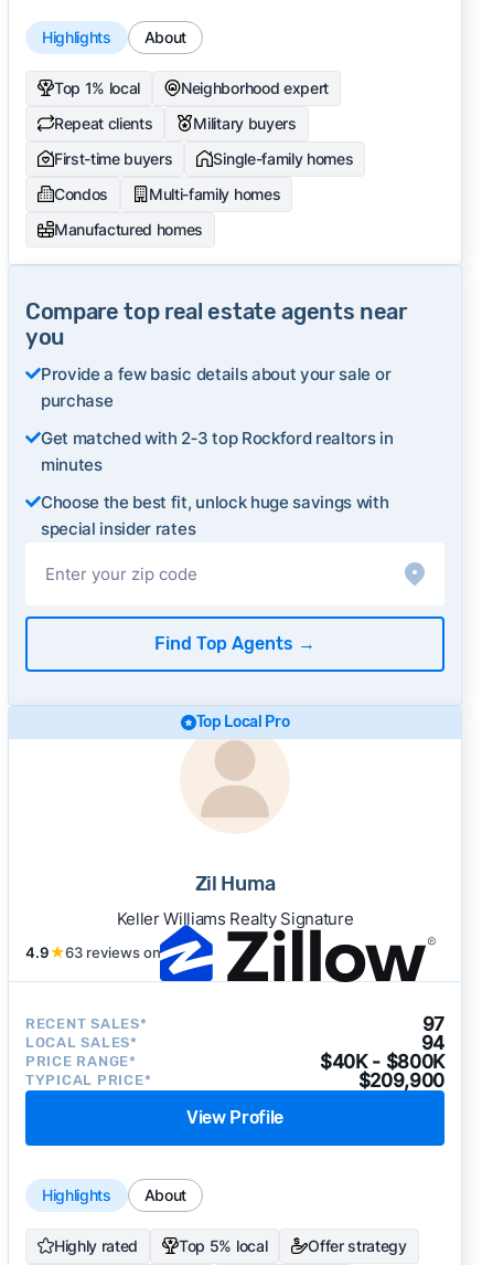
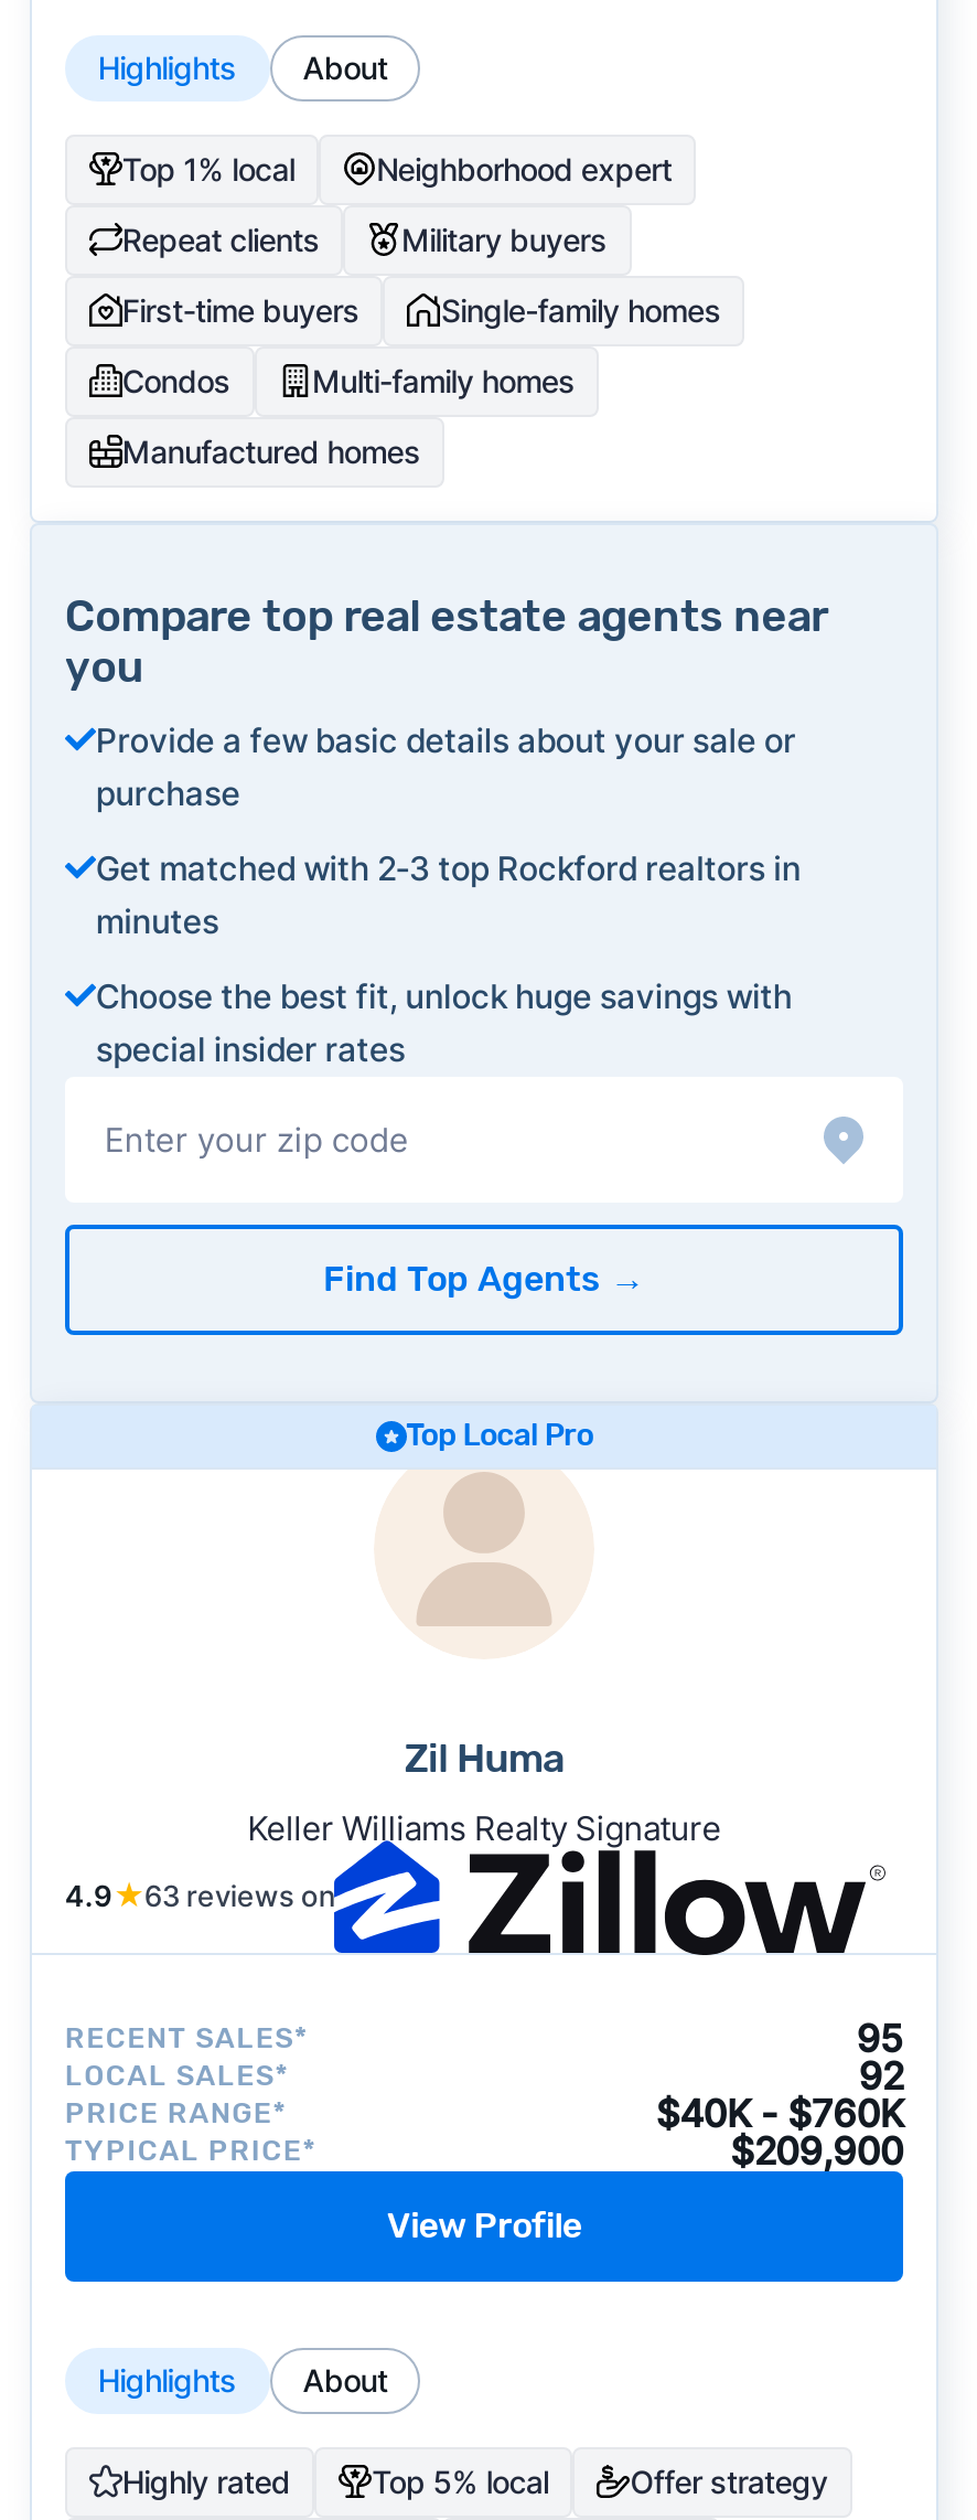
[422,1013,445,1035] 97 -> [856,2017,903,2061] 95
[421,1032,445,1054] 94 -> [858,2054,903,2098] 92
[320,1051,445,1073] $40K - $800K -> [656,2092,903,2136] $40K - $760K

